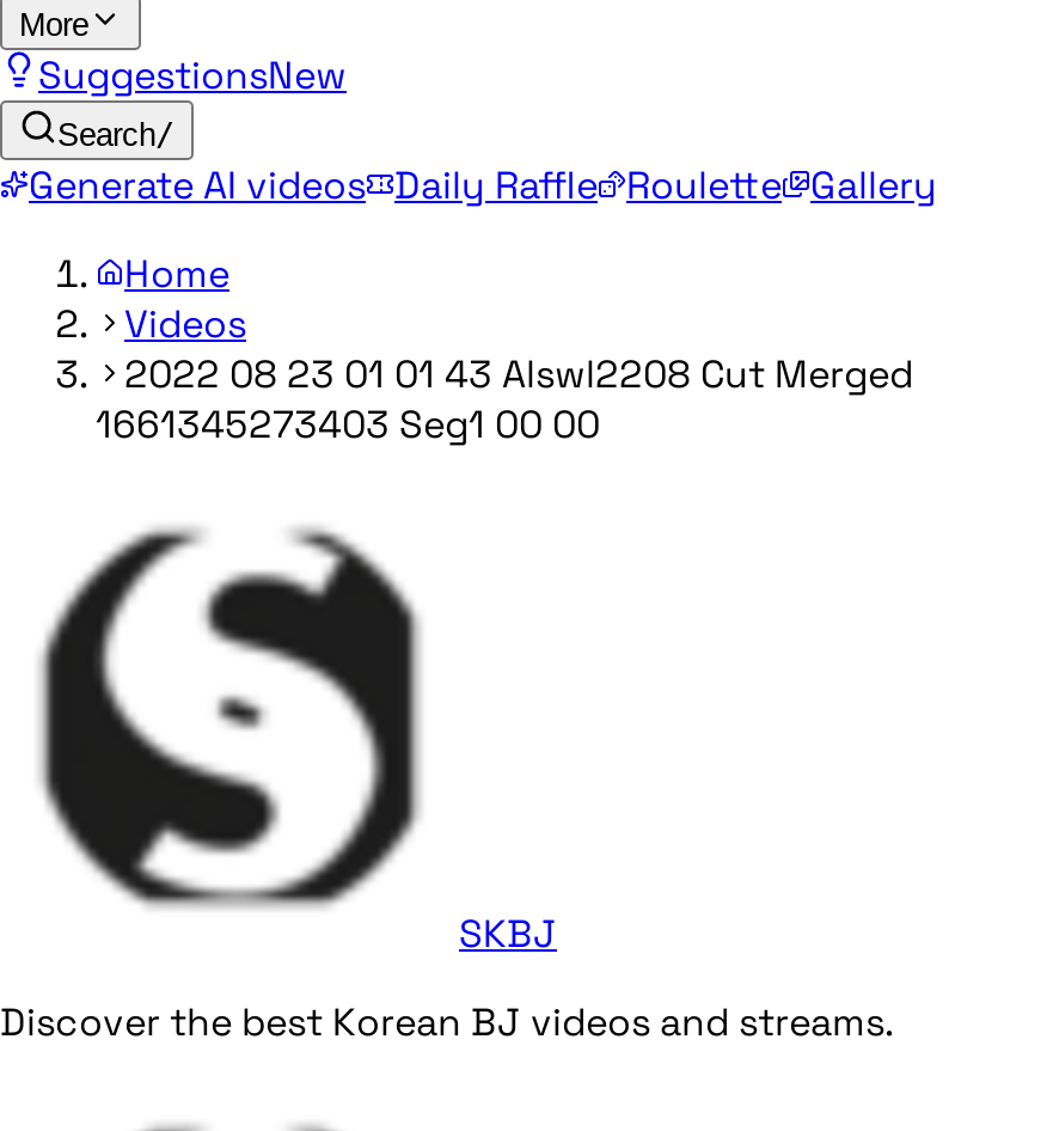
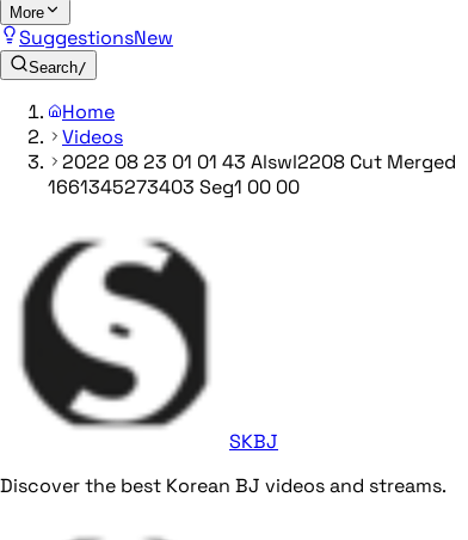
[29,160,937,210] Generate AI videos Daily Raffle Roulette Gallery -> none

